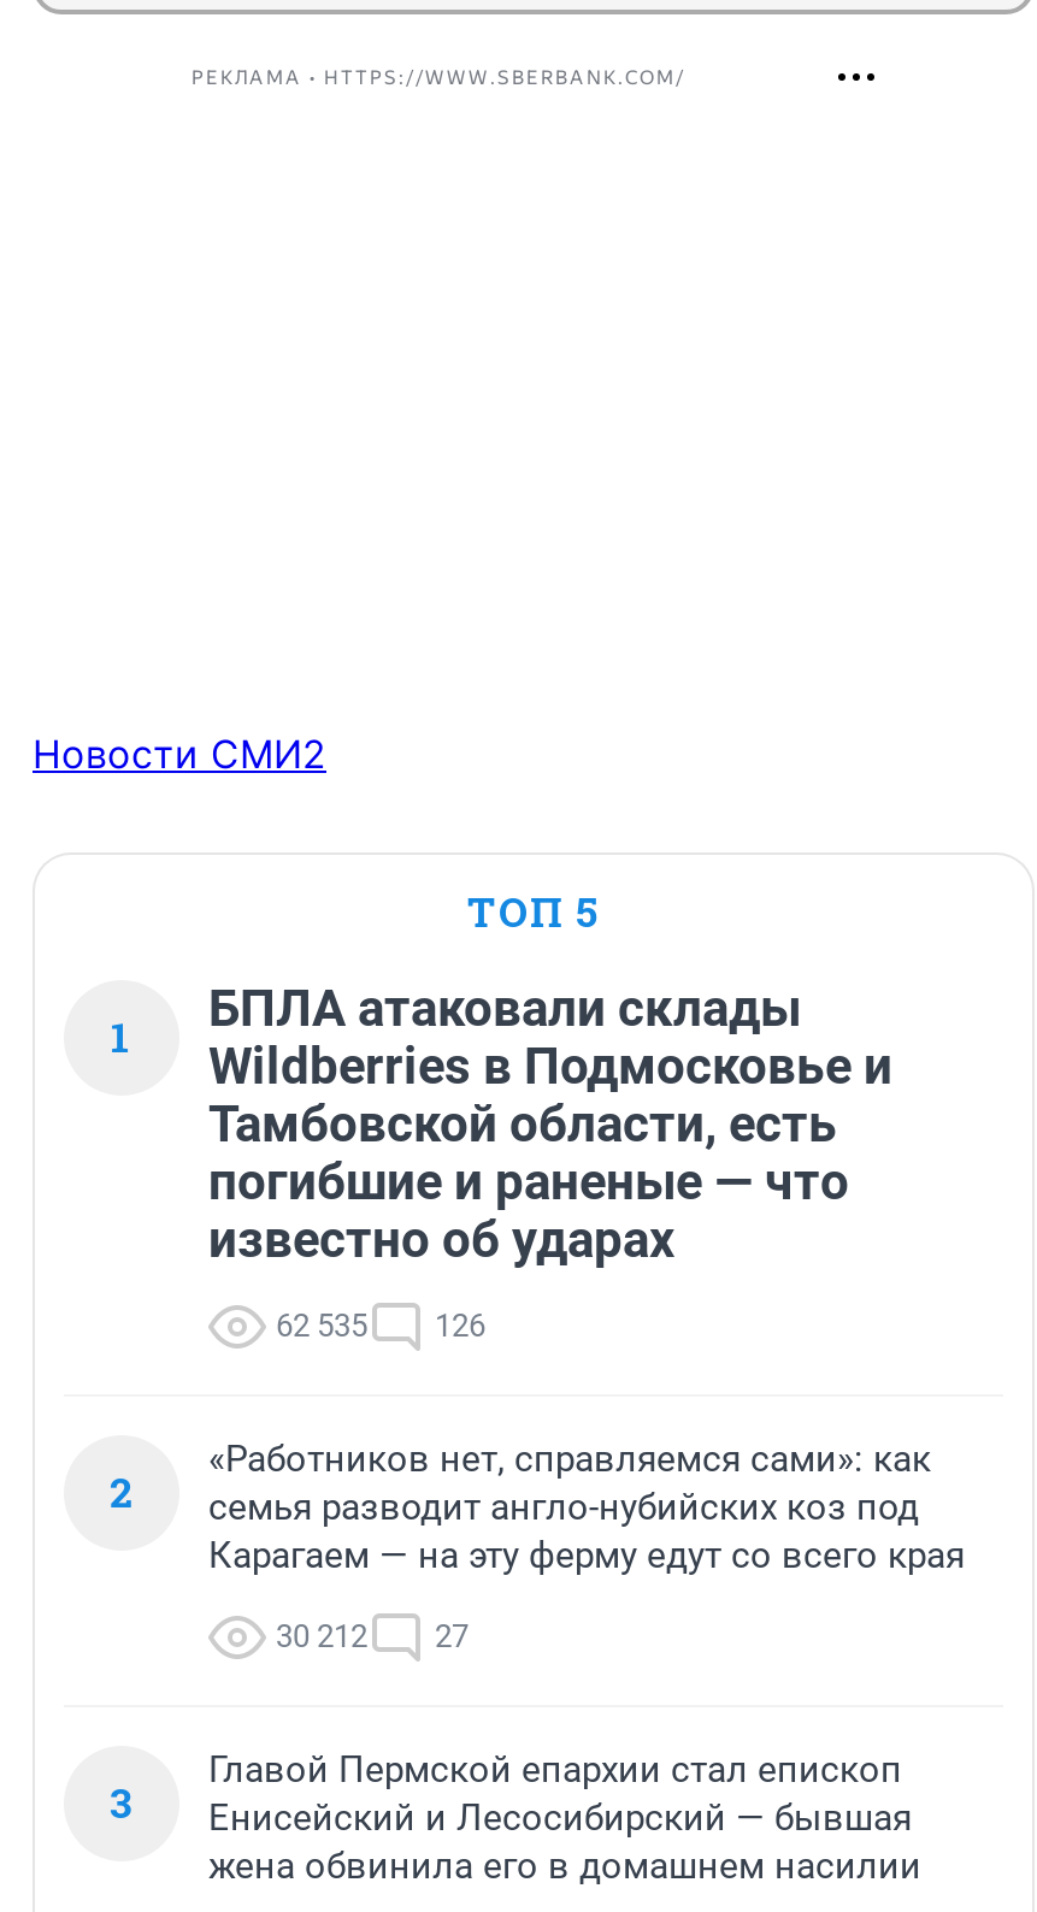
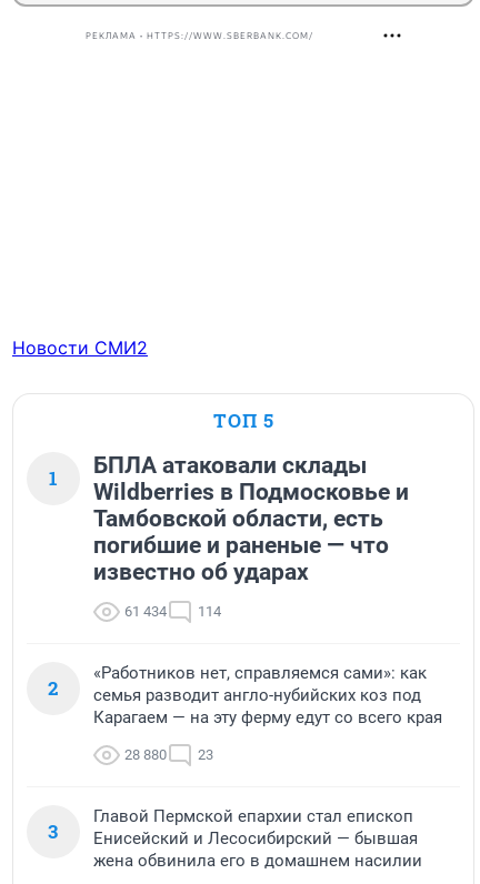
[276,1308,367,1344] 62 535 -> [124,603,167,620] 61 434
[435,1308,485,1344] 126 -> [198,603,221,620] 114
[276,1618,367,1654] 30 212 -> [124,746,167,763] 28 880
[435,1618,469,1654] 27 -> [198,746,213,763] 23

